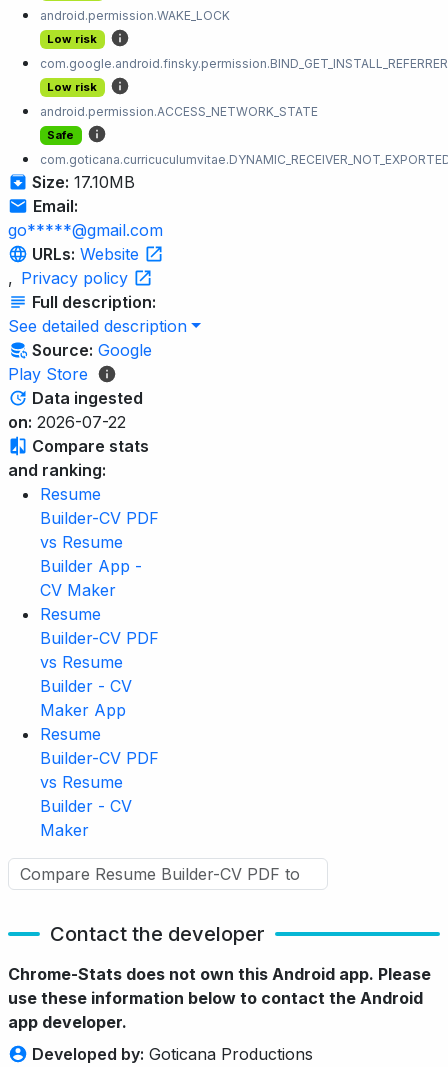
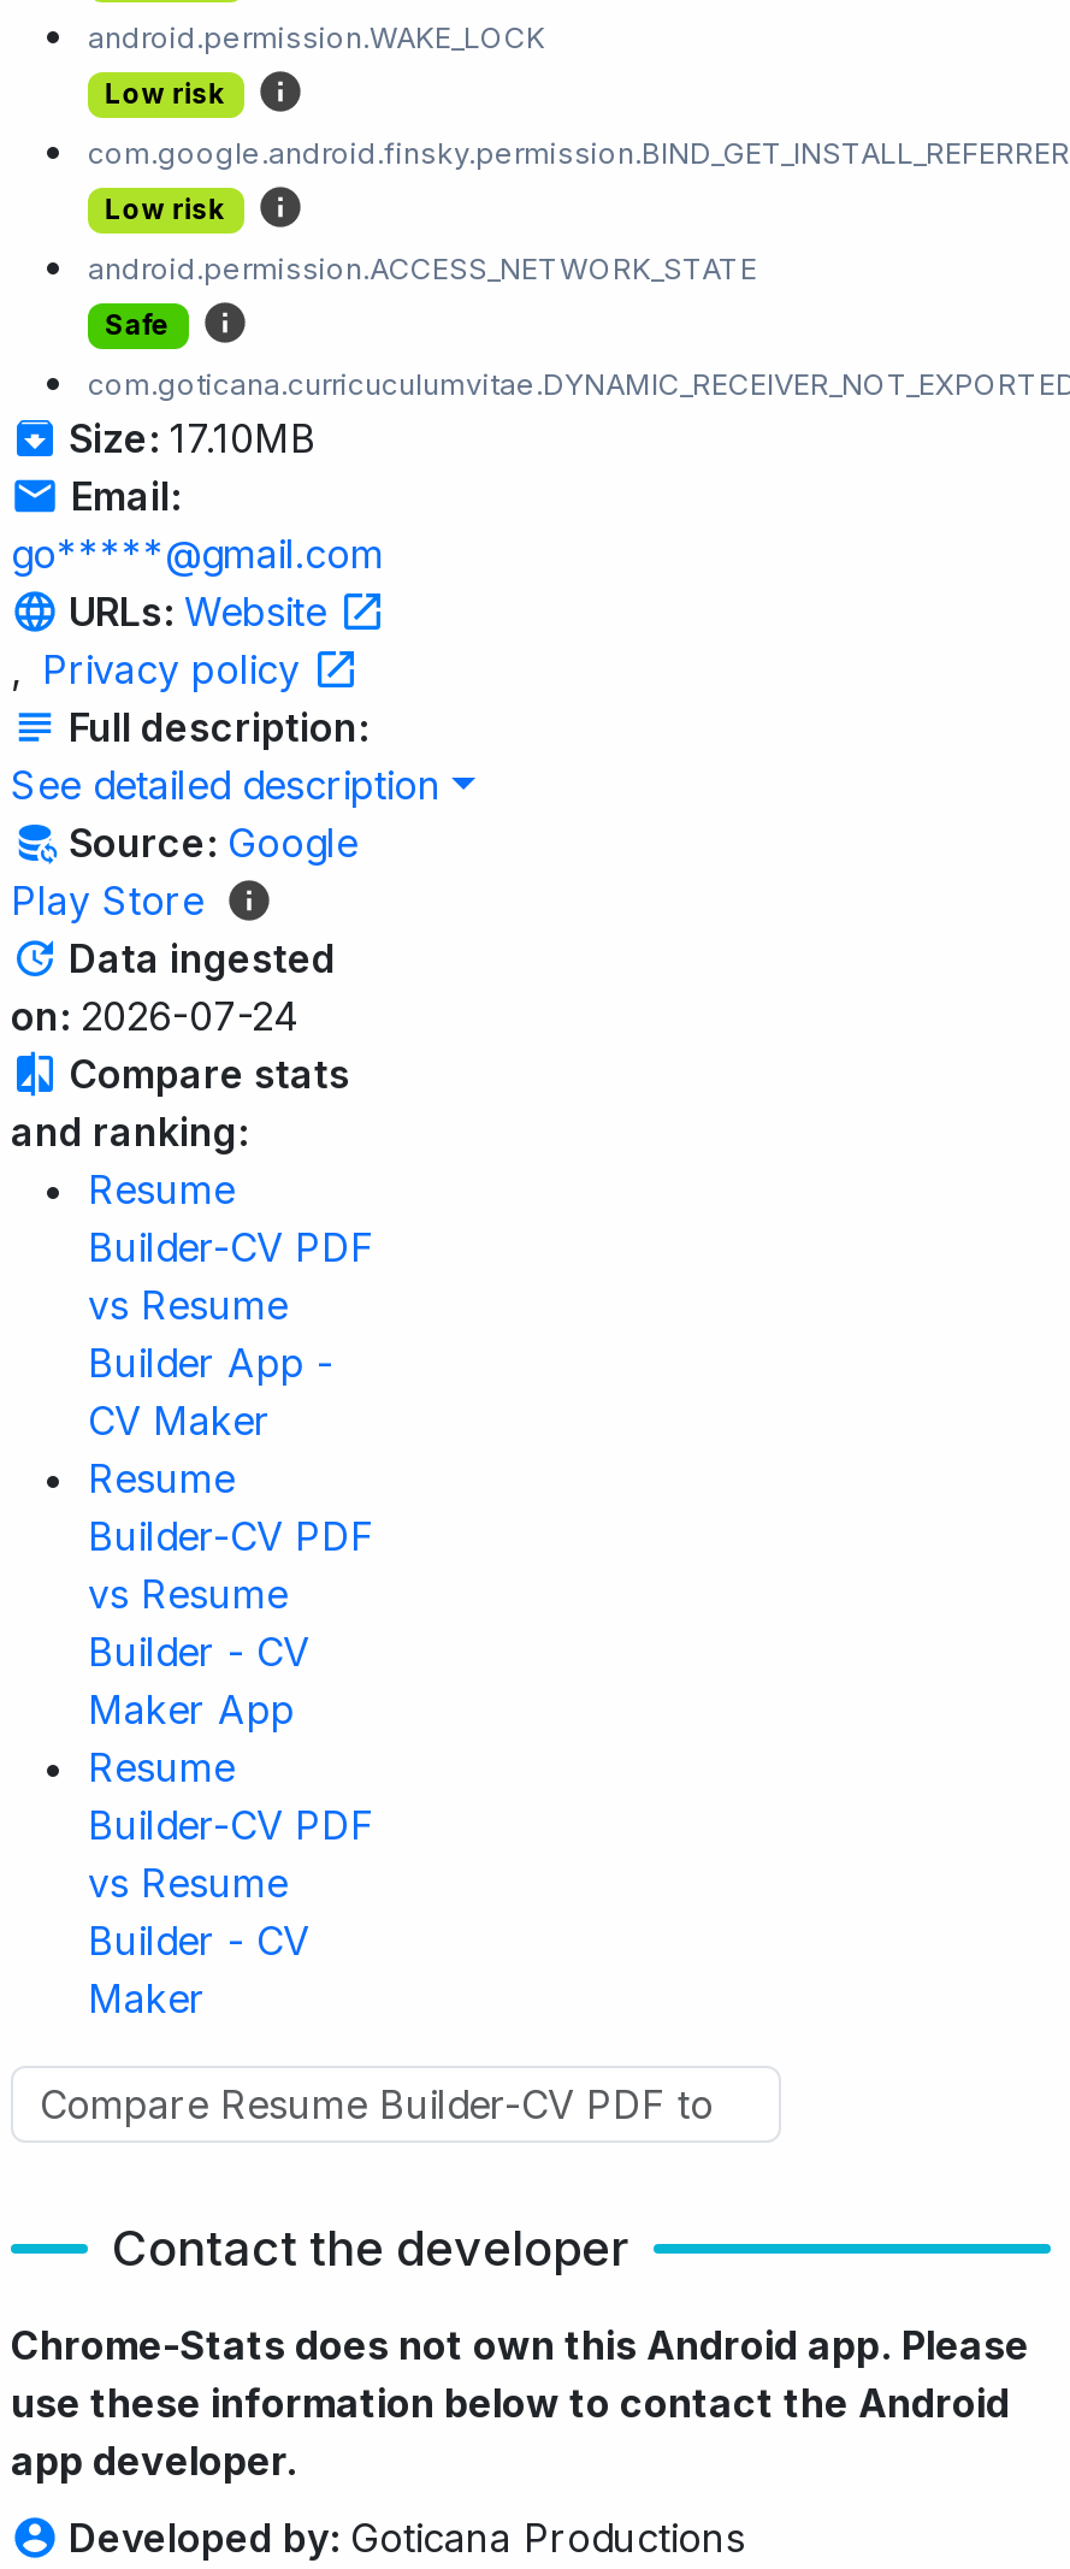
[8,412,126,432] on: 2026-07-22 -> [11,992,300,1040] on: 2026-07-24

